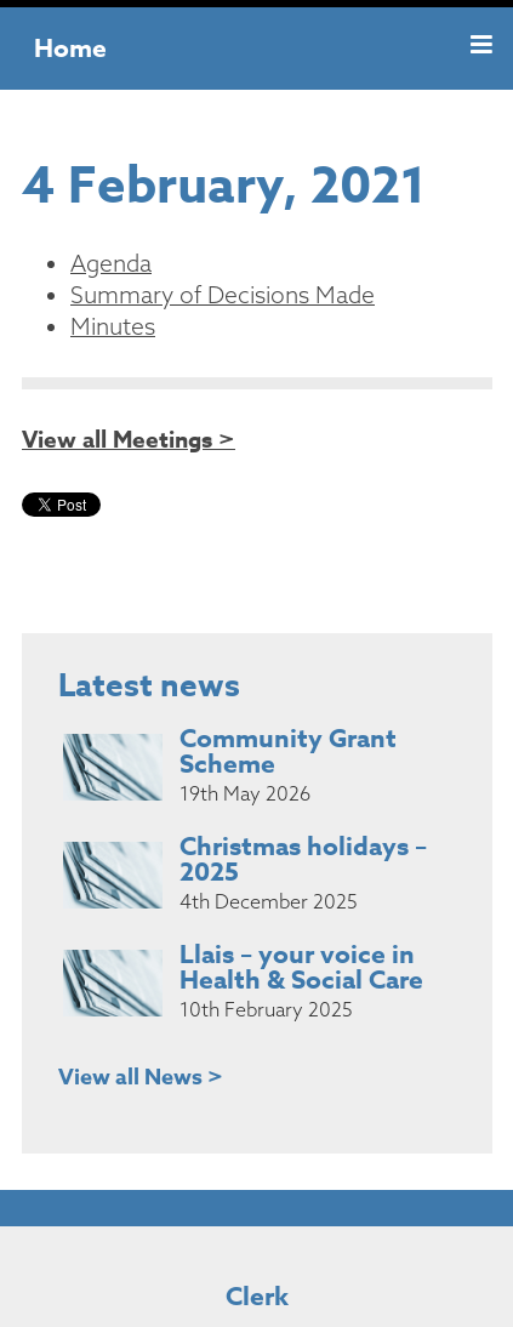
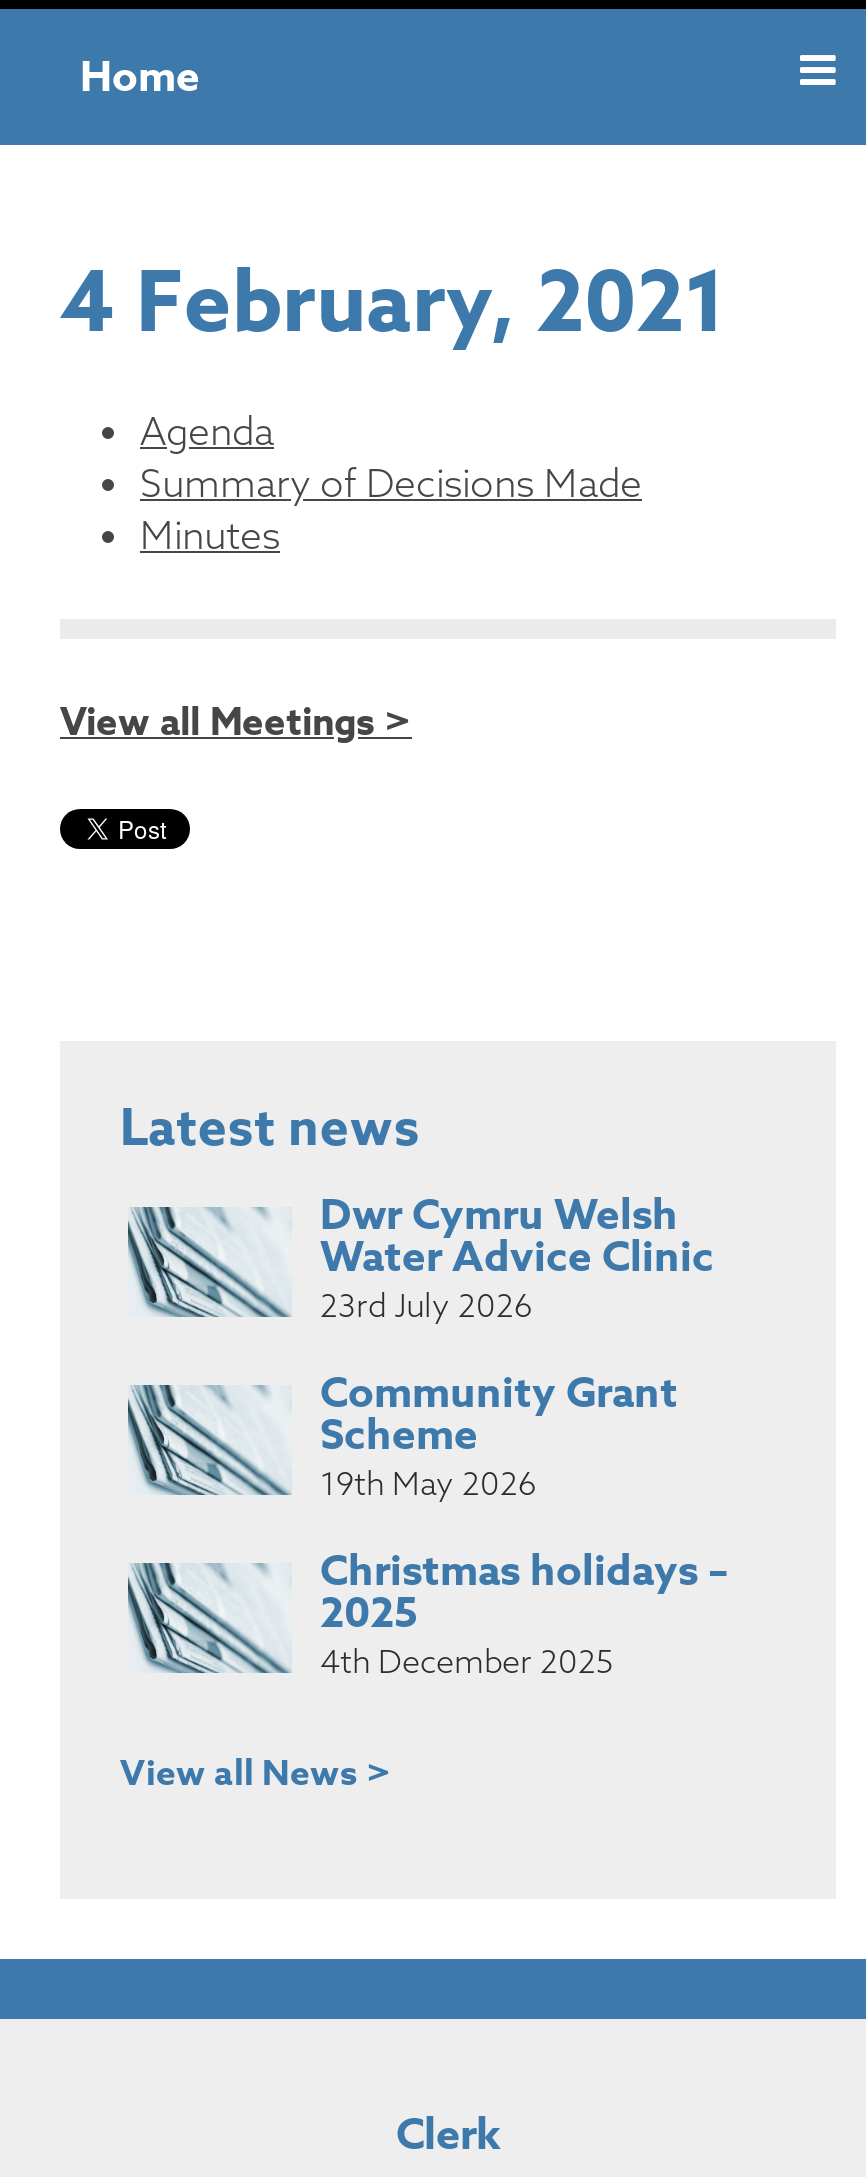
none -> [320,1185,714,1325] Dwr Cymru Welsh | Water Advice Clinic | 23rd July 2026
moved [61,721,427,913] -> [124,1363,728,1681]: [image] | Community Grant | Scheme | 19th May 2026 | Christmas holidays – | 2025 | 4th December 2025
[179,936,423,1021] Llais – your voice in | Health & Social Care | 10th February 2025 -> none

